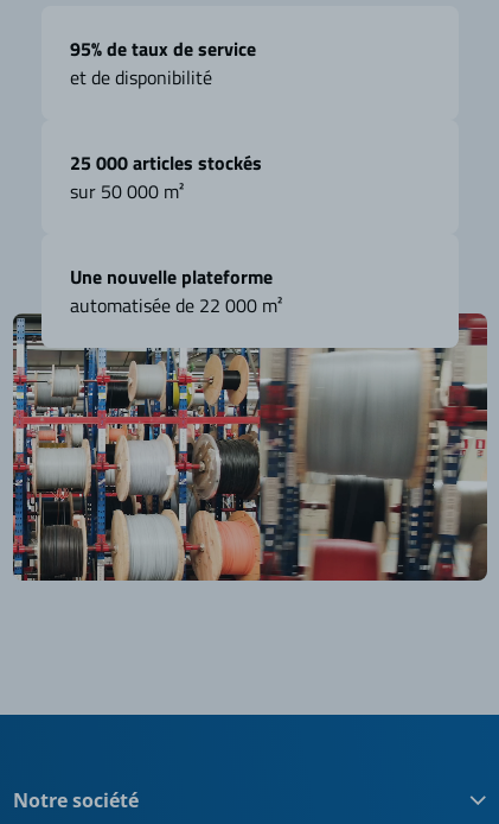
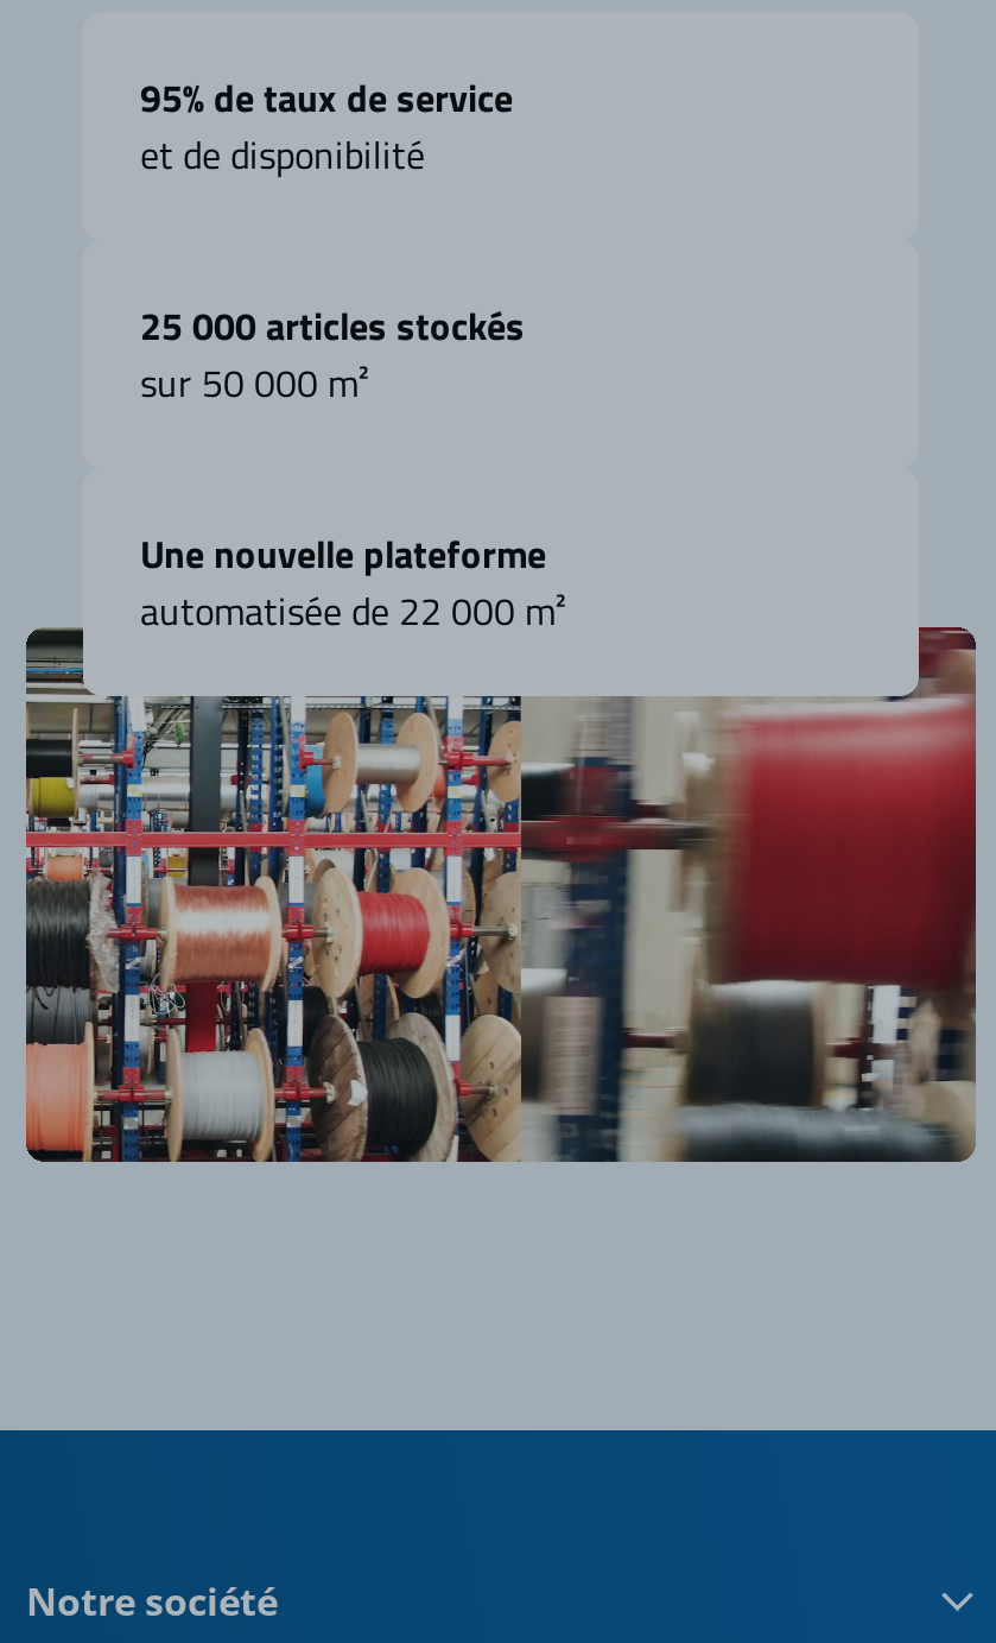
[12,317,488,582] [image] -> [24,634,978,1164] [image]

